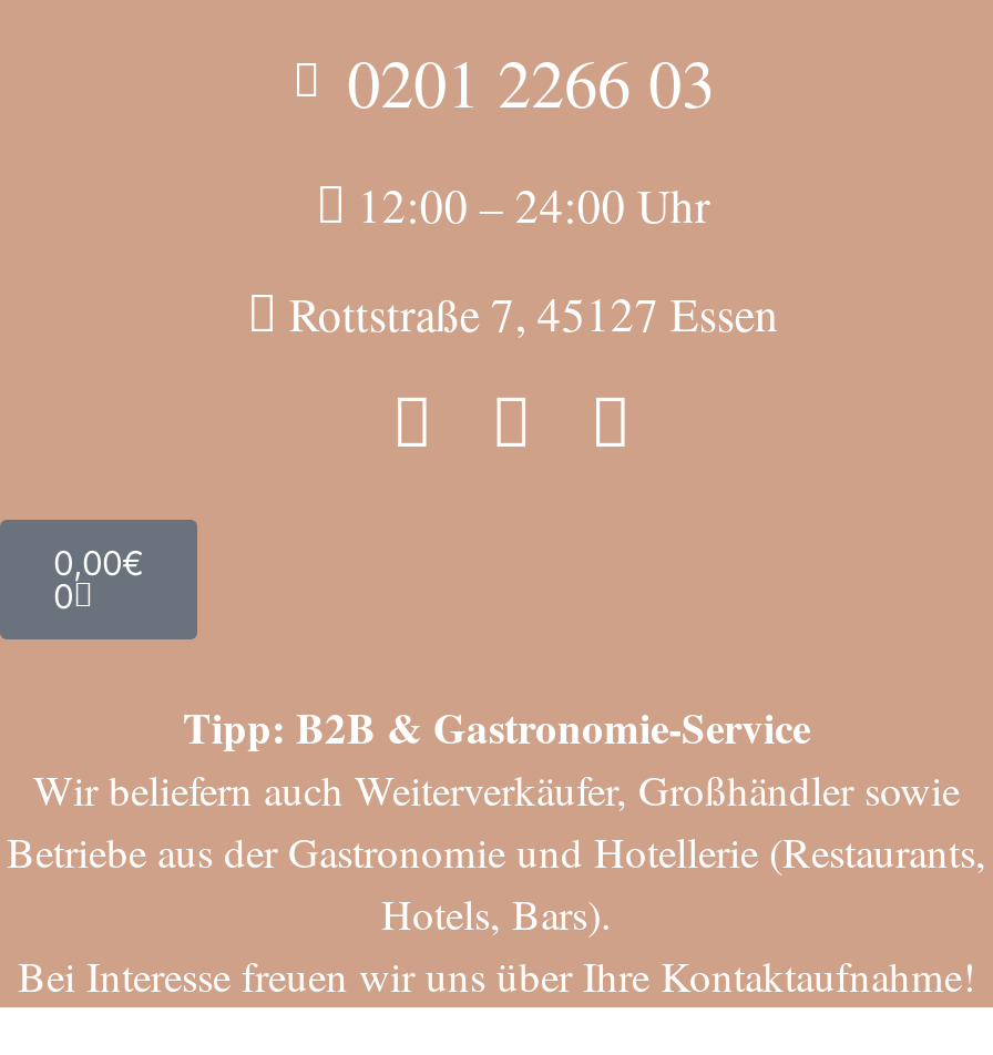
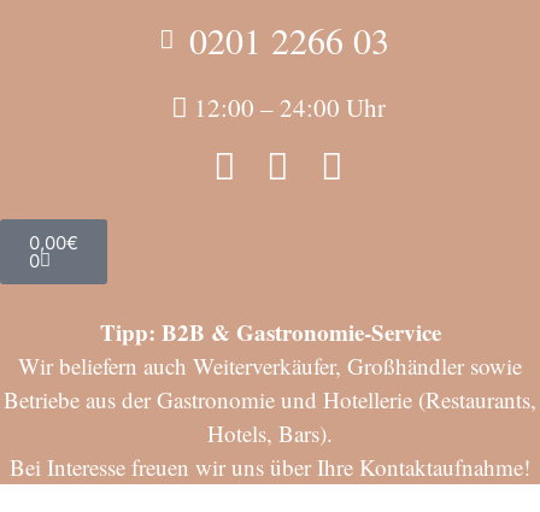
[289,283,779,345] Rottstraße 7, 45127 Essen -> none

